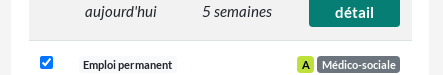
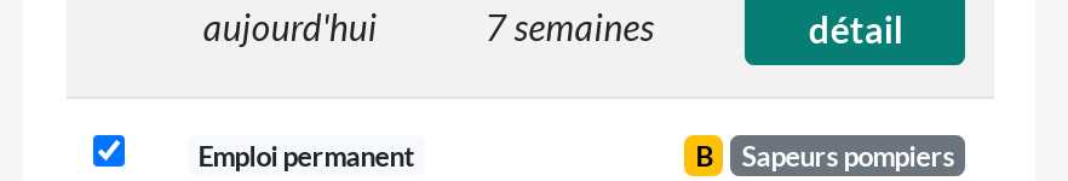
[202,2,272,20] 5 semaines -> [485,5,654,48] 7 semaines
[302,58,396,71] A | Médico-sociale -> [696,140,955,171] B | Sapeurs pompiers

